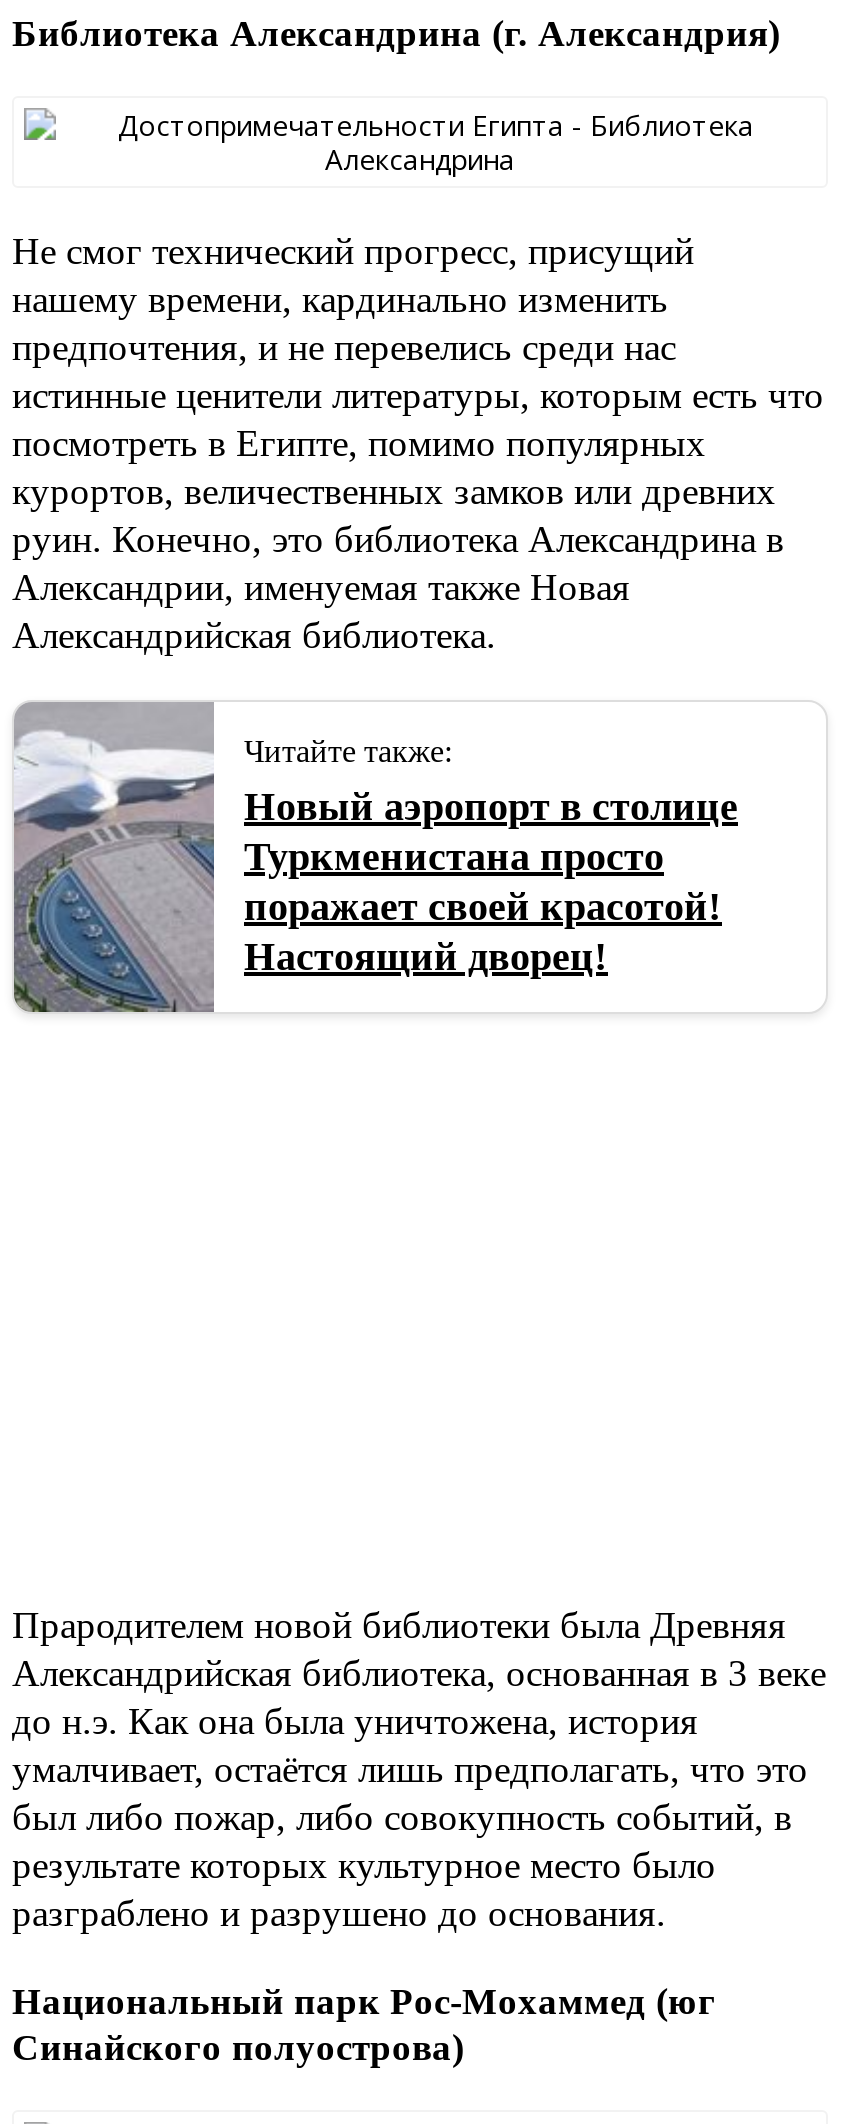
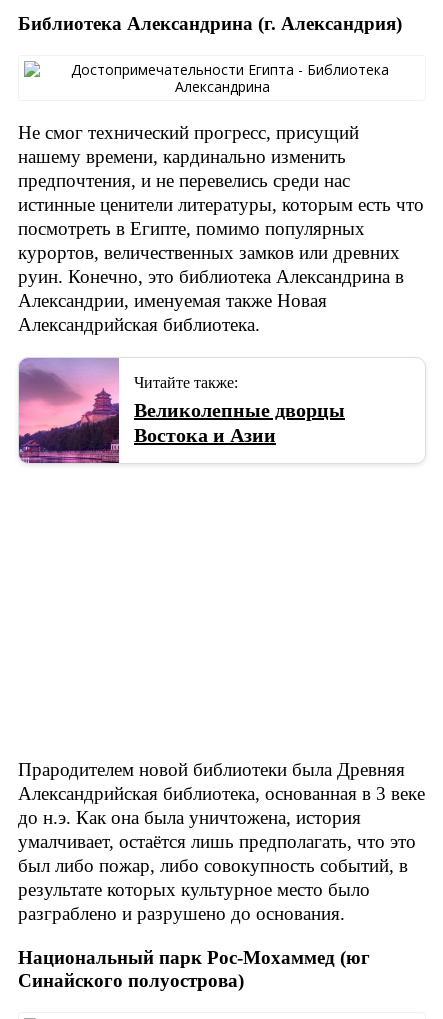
[12,702,738,1014] [image] | Новый аэропорт в столице | Туркменистана просто | поражает своей красотой! | Настоящий дворец! -> [18,358,345,463] [image] | Великолепные дворцы | Востока и Азии

